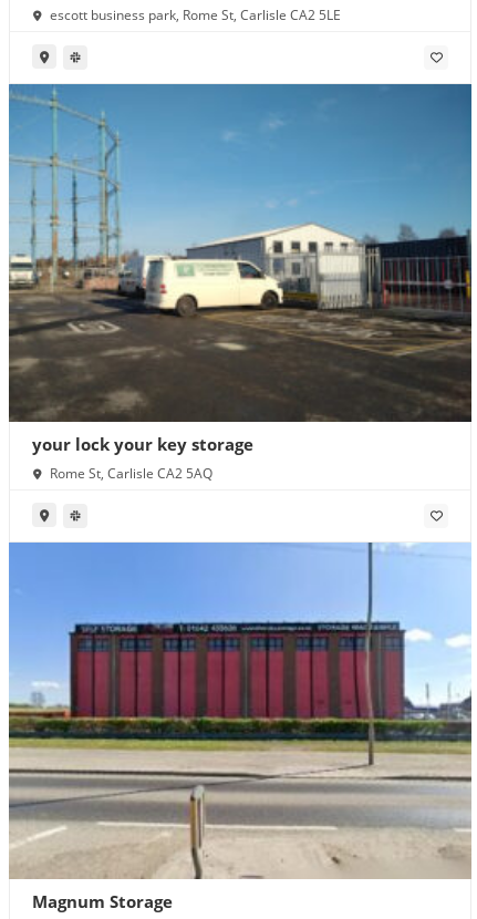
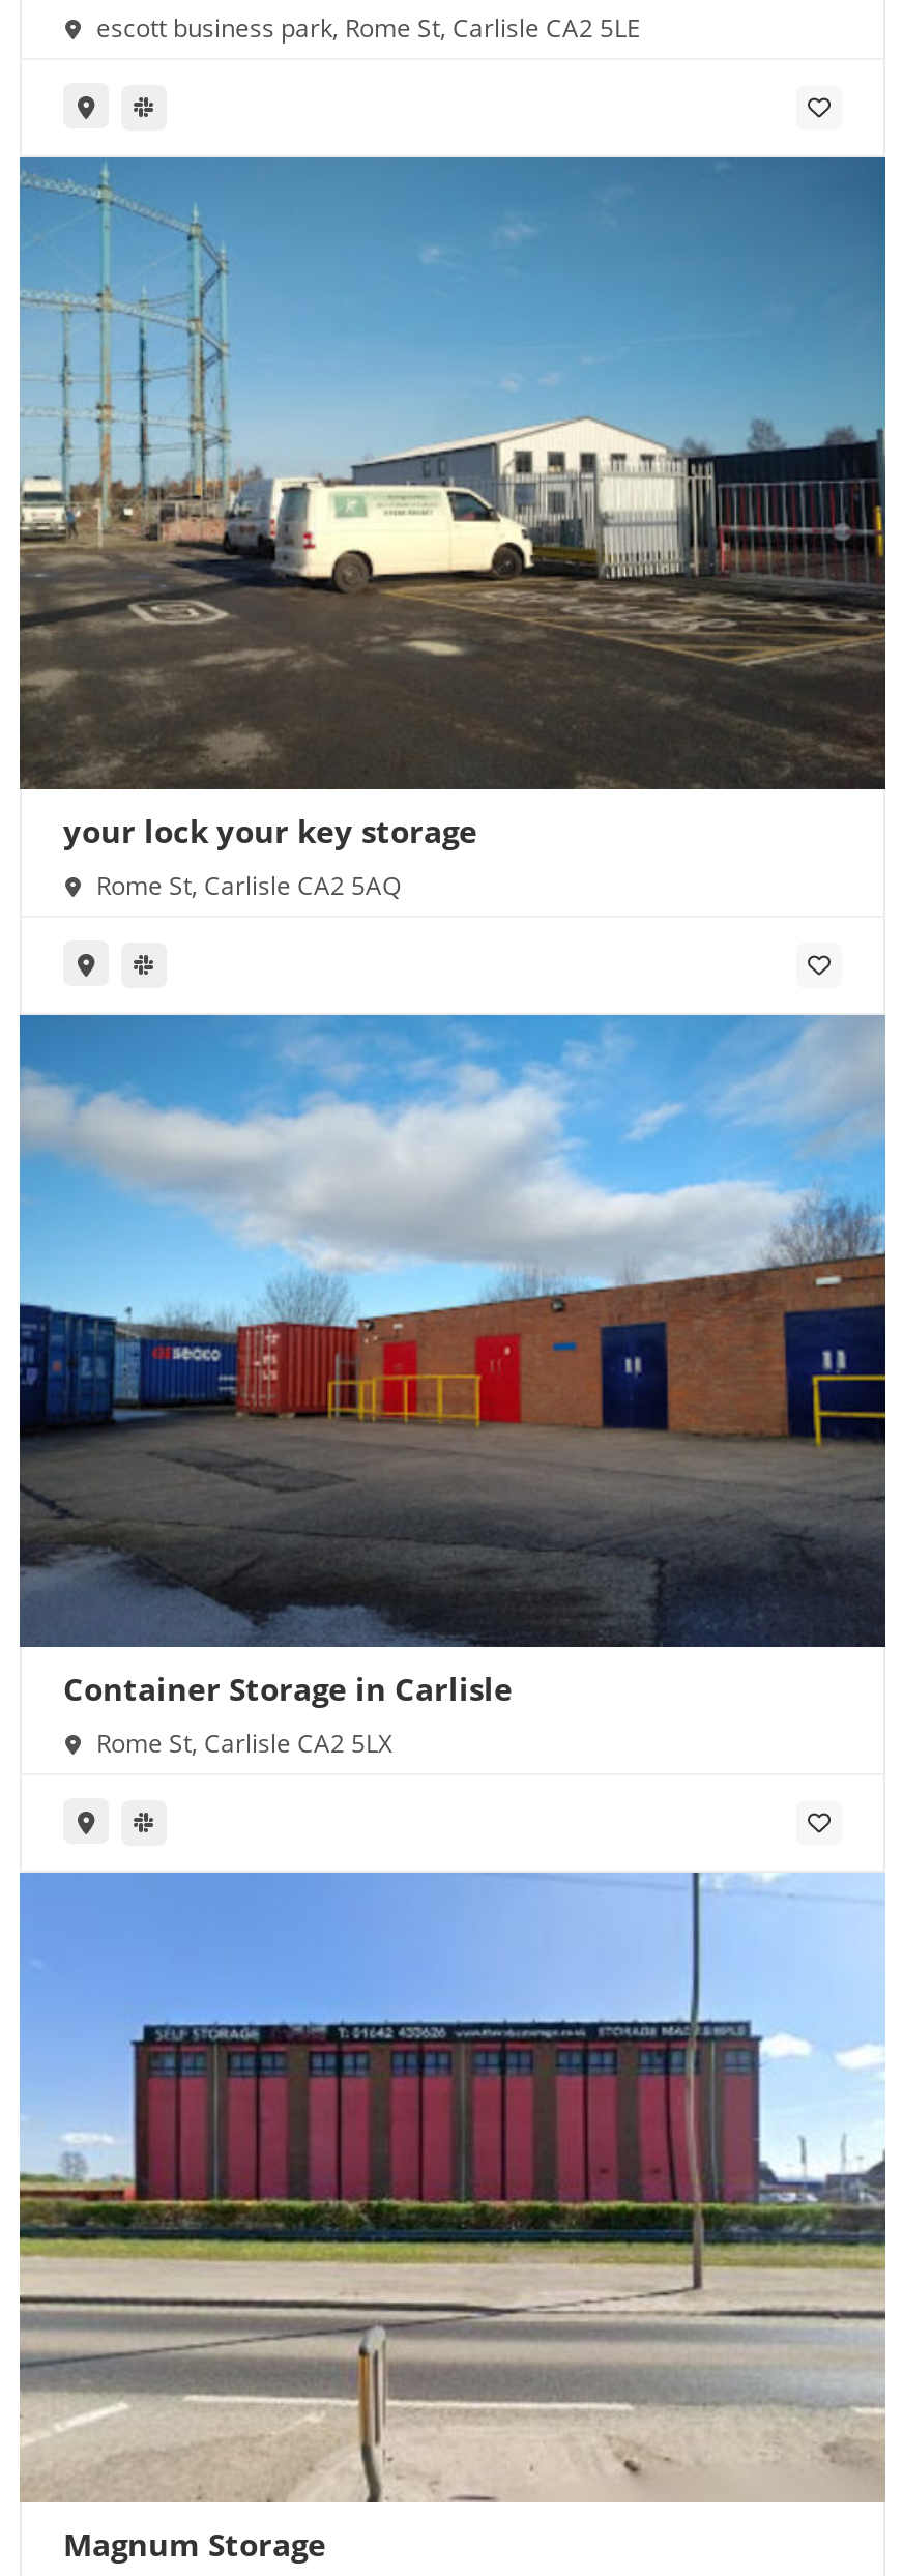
none -> [18,1015,887,1760] [image] | Container Storage in Carlisle | Rome St, Carlisle CA2 5LX

